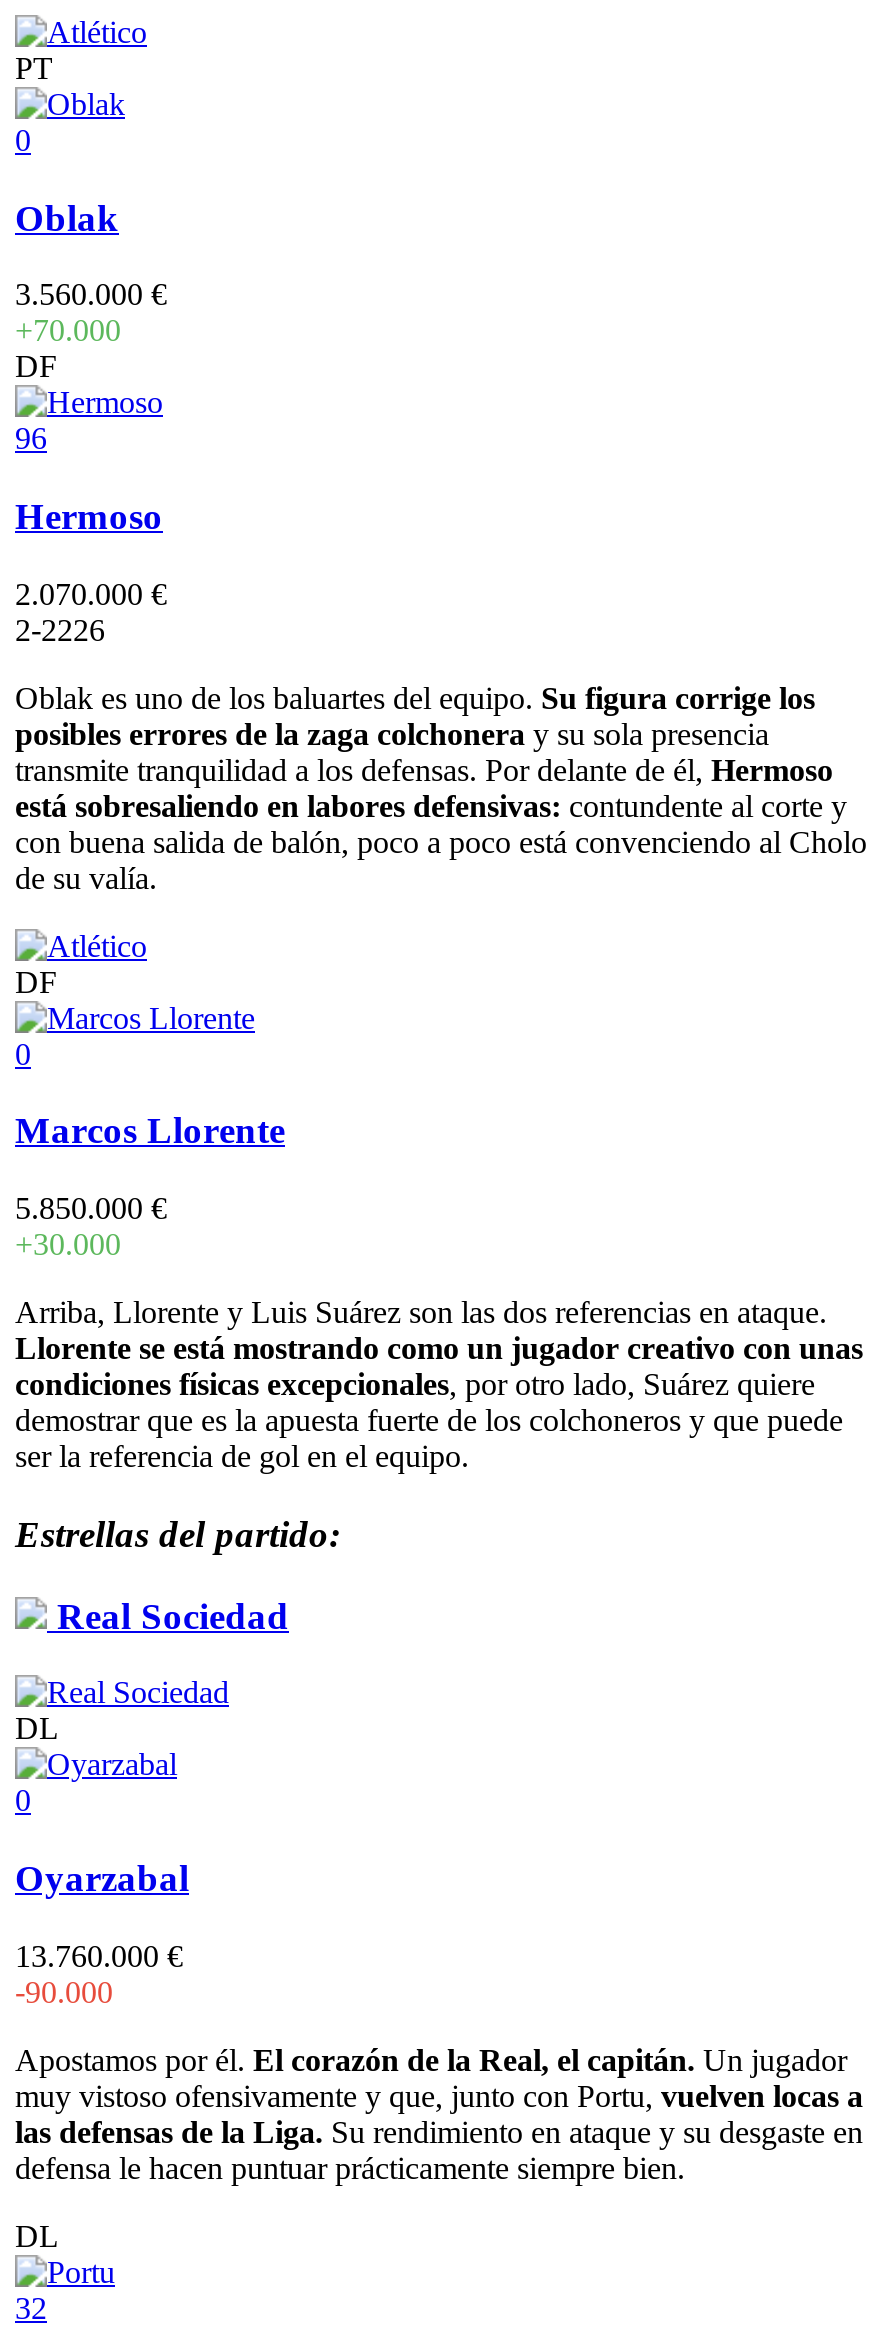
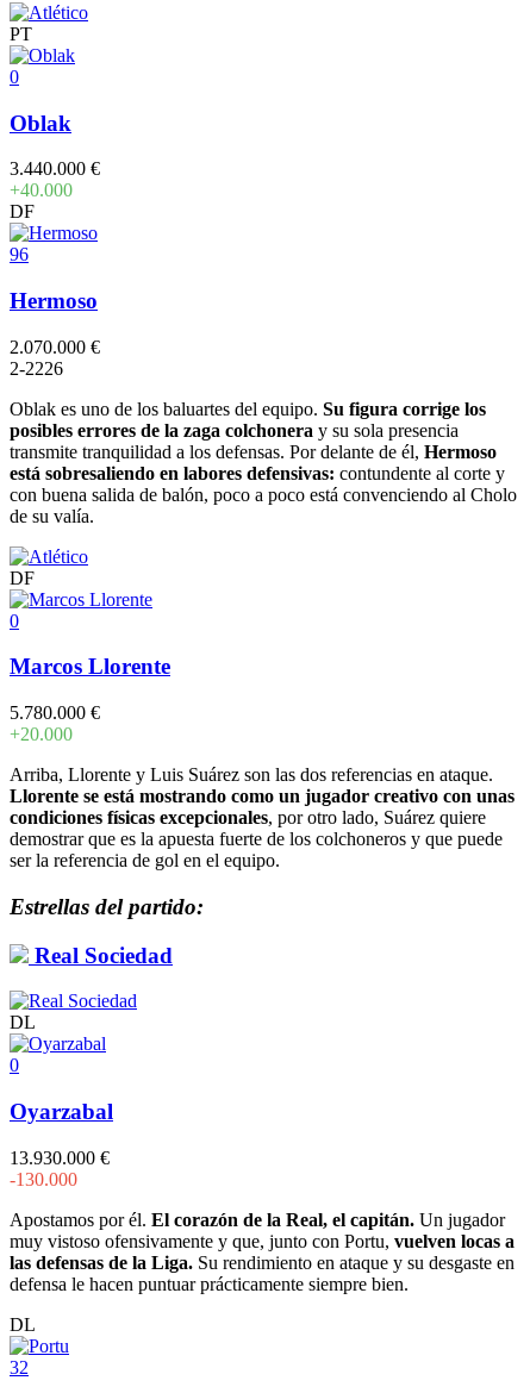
[15,277,167,311] 3.560.000 € -> [10,159,100,179] 3.440.000 €
[15,313,121,347] +70.000 -> [10,180,73,200] +40.000
[15,1191,167,1225] 5.850.000 € -> [10,703,100,723] 5.780.000 €
[15,1227,121,1261] +30.000 -> [10,724,73,744] +20.000
[15,1938,183,1972] 13.760.000 € -> [10,1147,110,1168] 13.930.000 €
[15,1974,113,2008] -90.000 -> [10,1169,77,1189] -130.000

